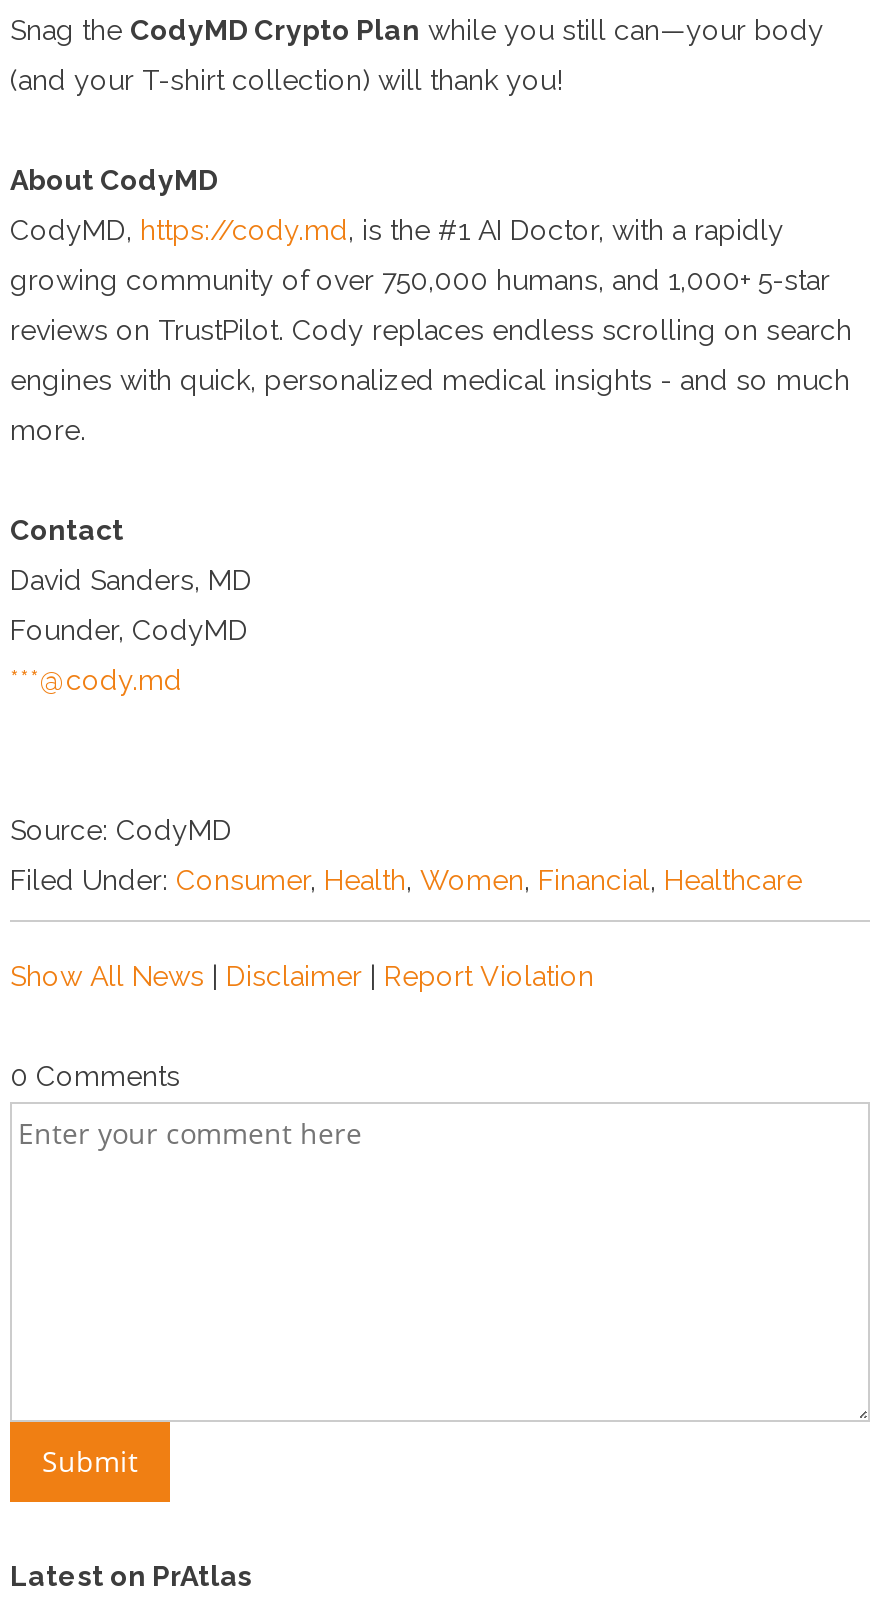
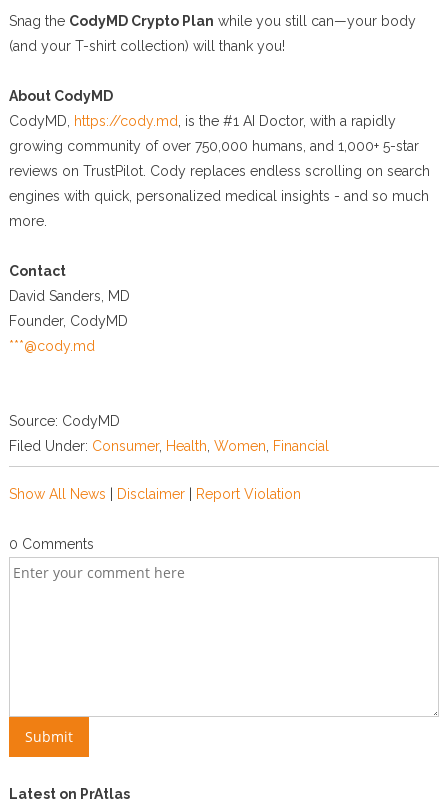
[10,864,802,896] Filed Under: Consumer, Health, Women, Financial, Healthcare -> [9,438,329,454] Filed Under: Consumer, Health, Women, Financial

